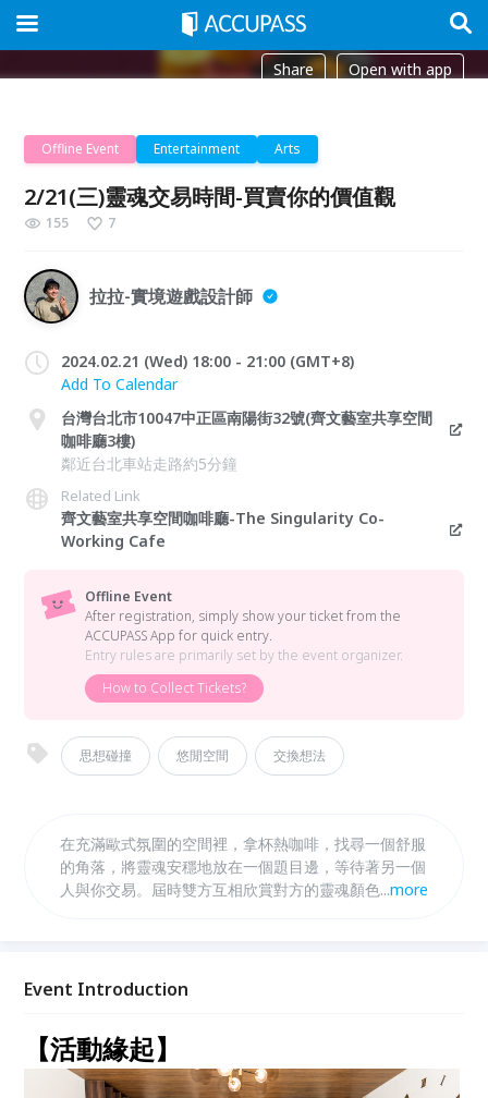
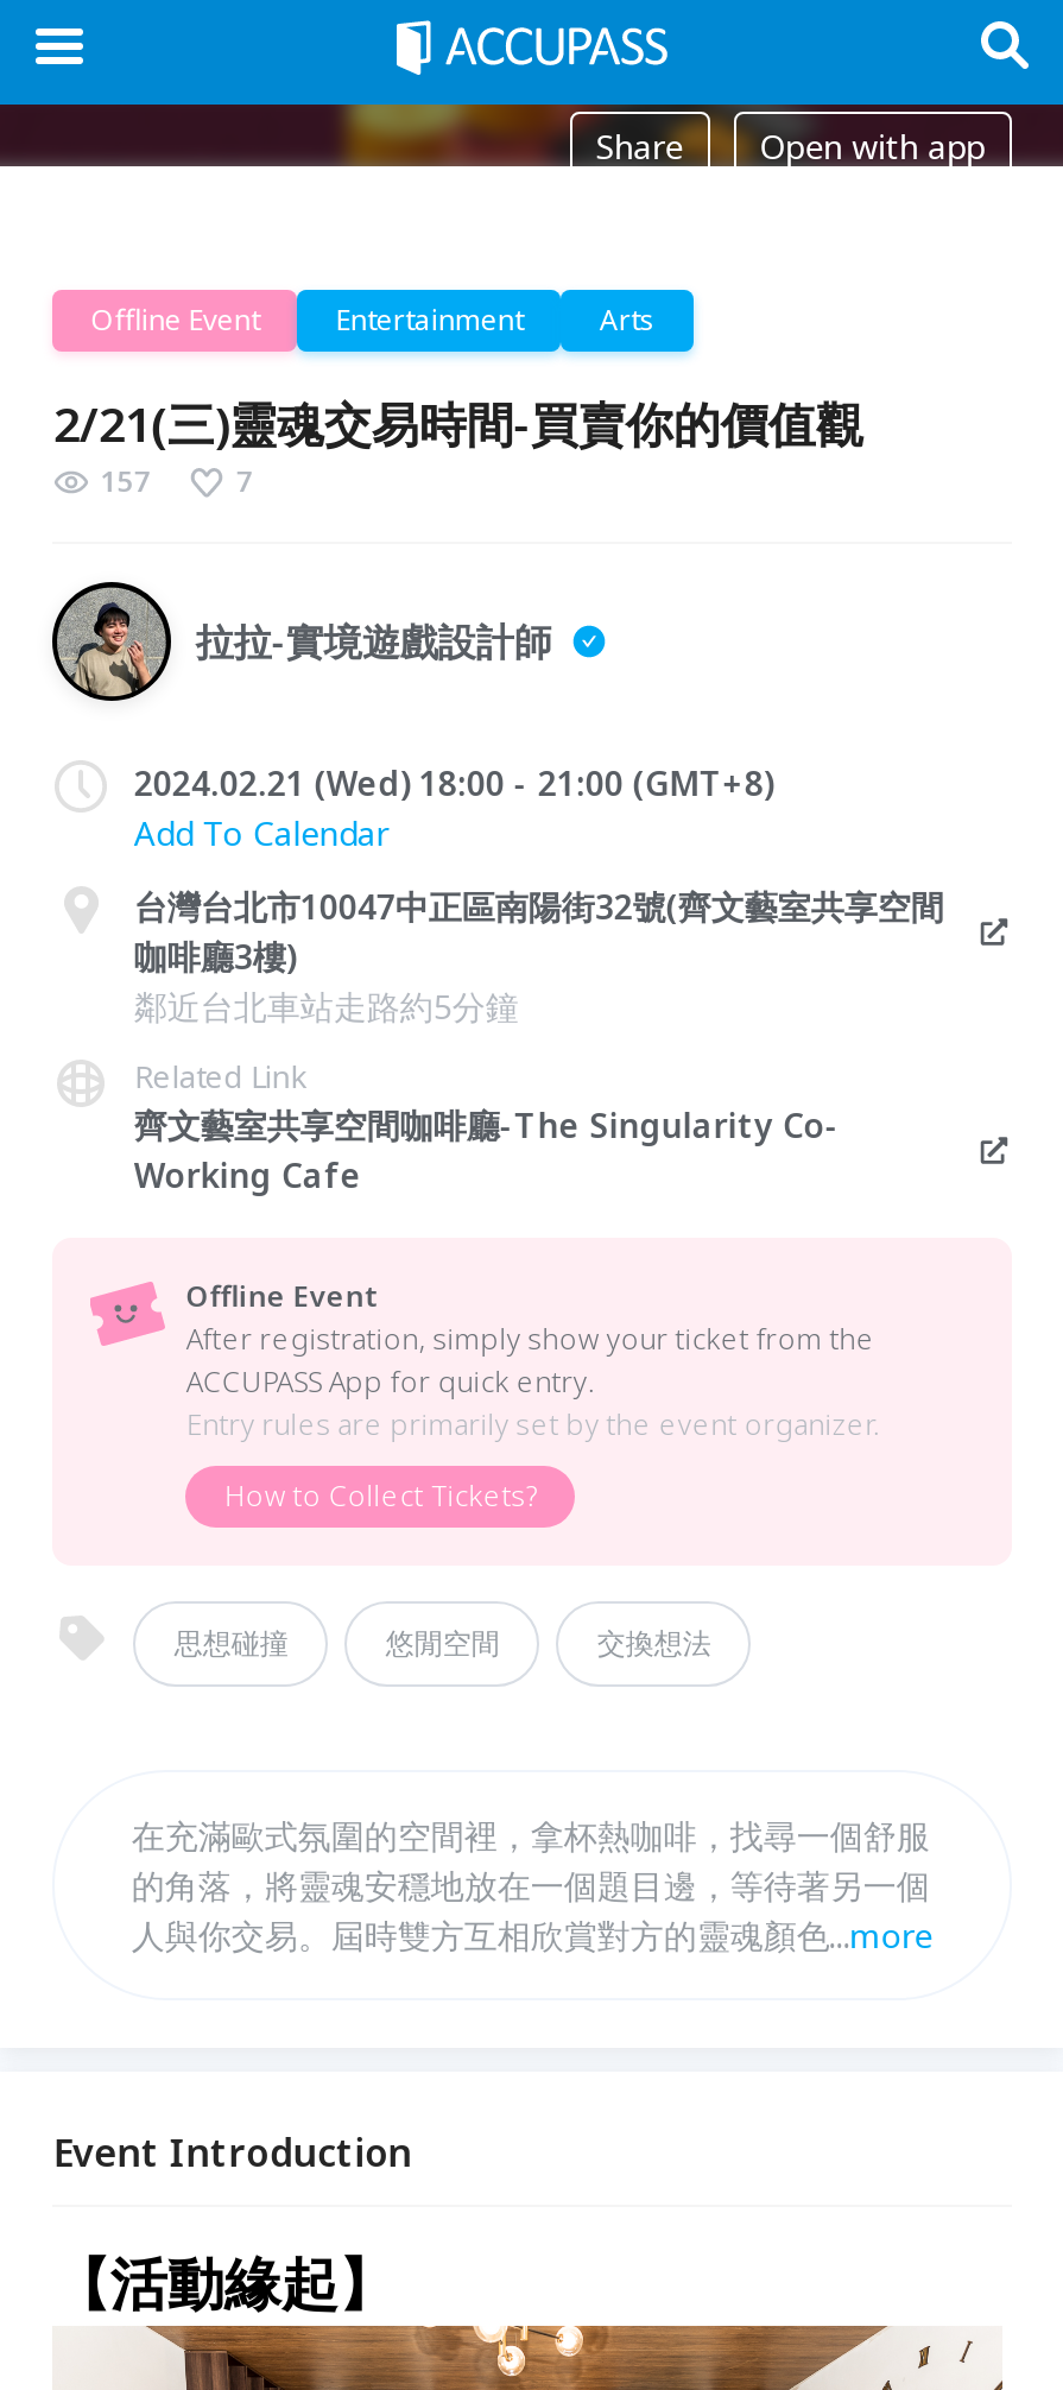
[46,213,69,232] 155 -> [101,461,151,501] 157

